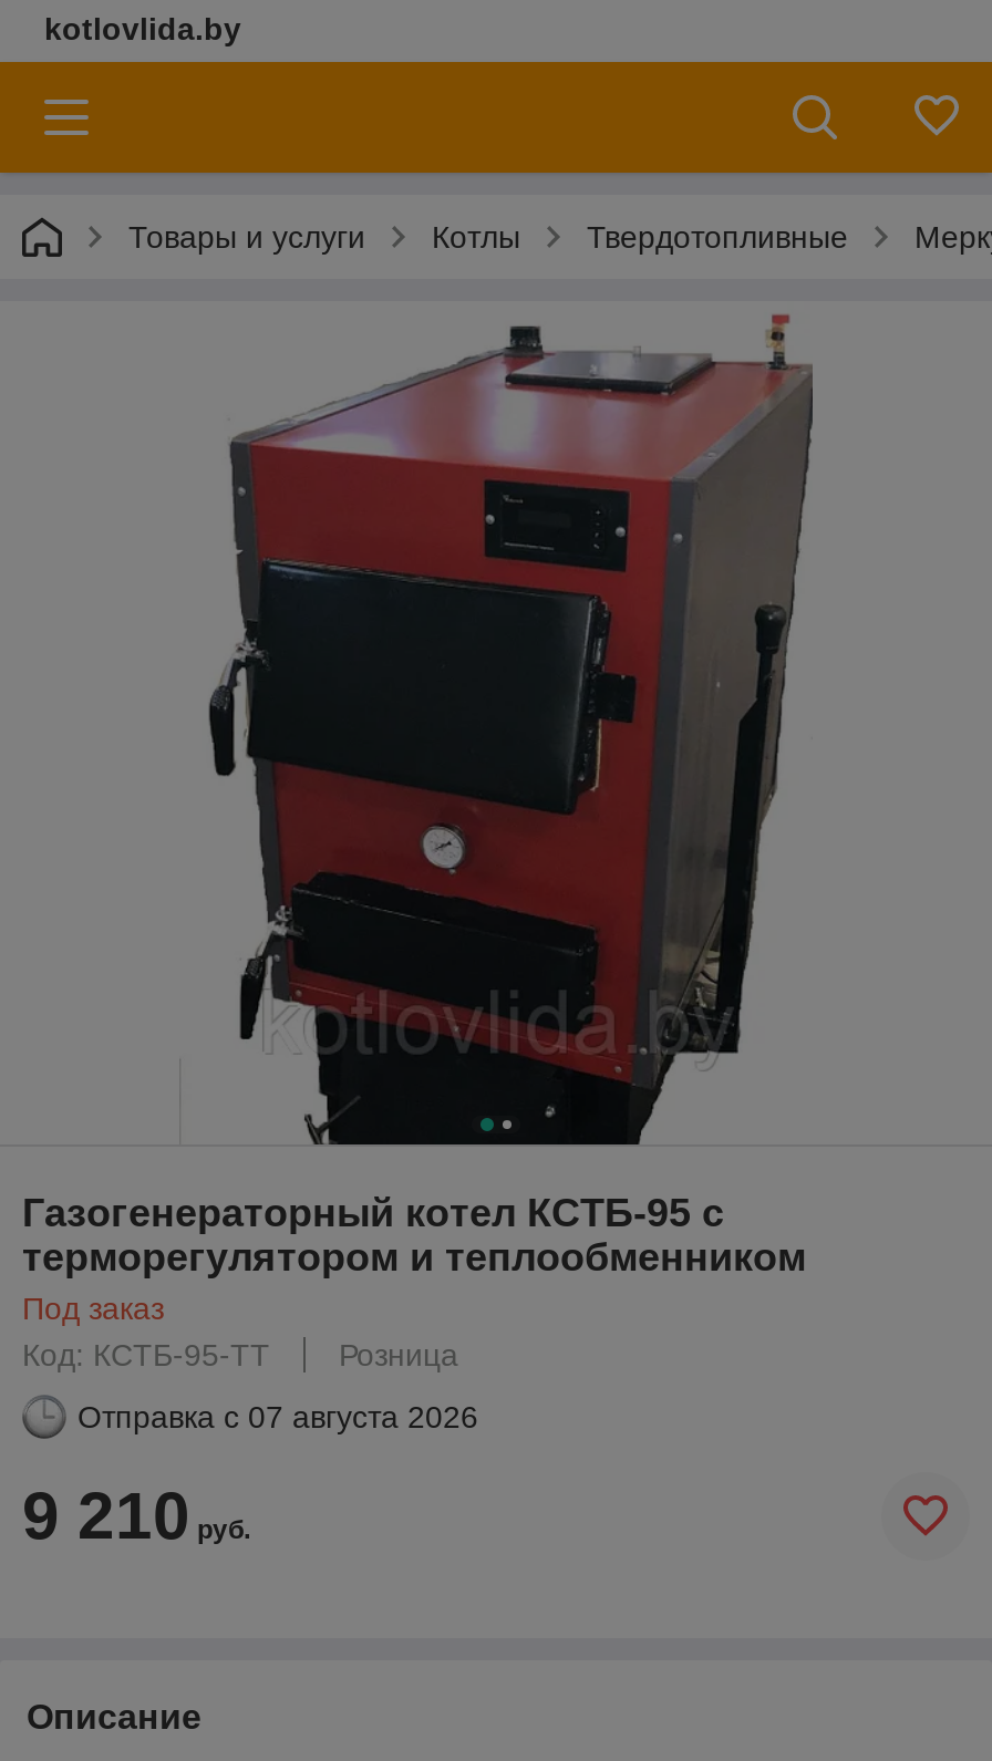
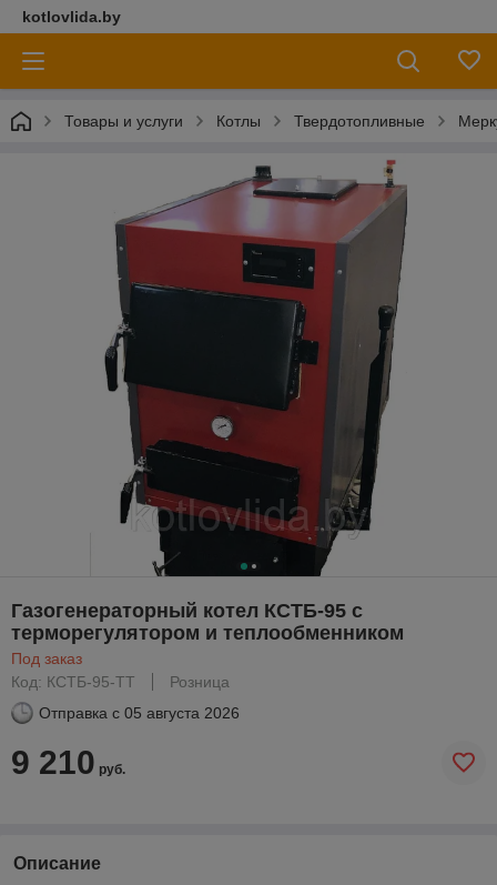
[77,1399,478,1434] Отправка с 07 августа 2026 -> [39,704,240,722] Отправка с 05 августа 2026

